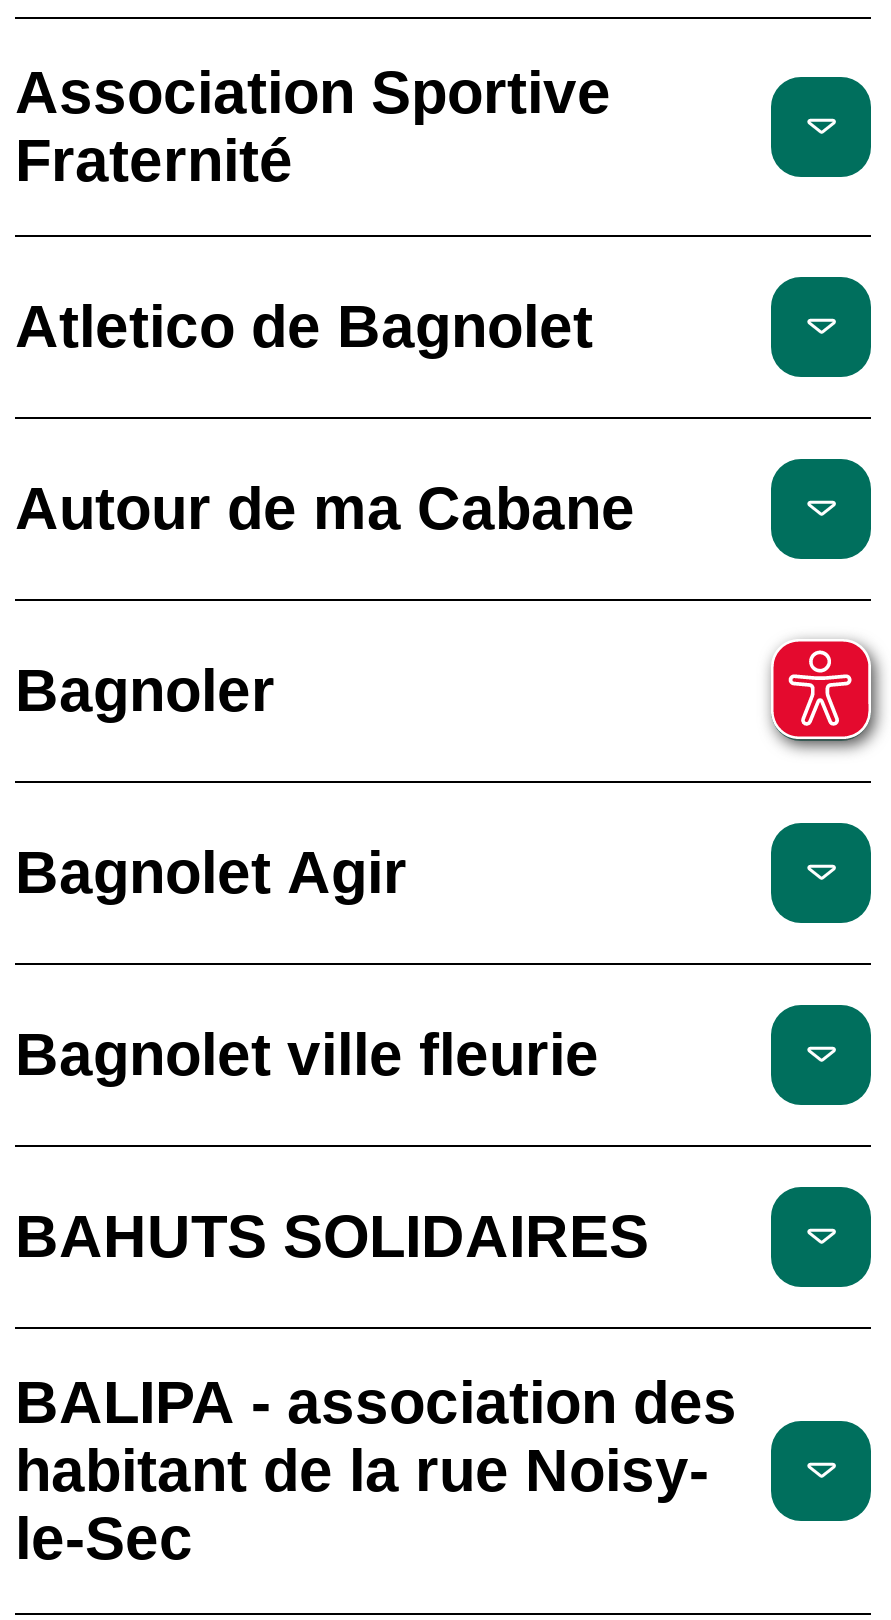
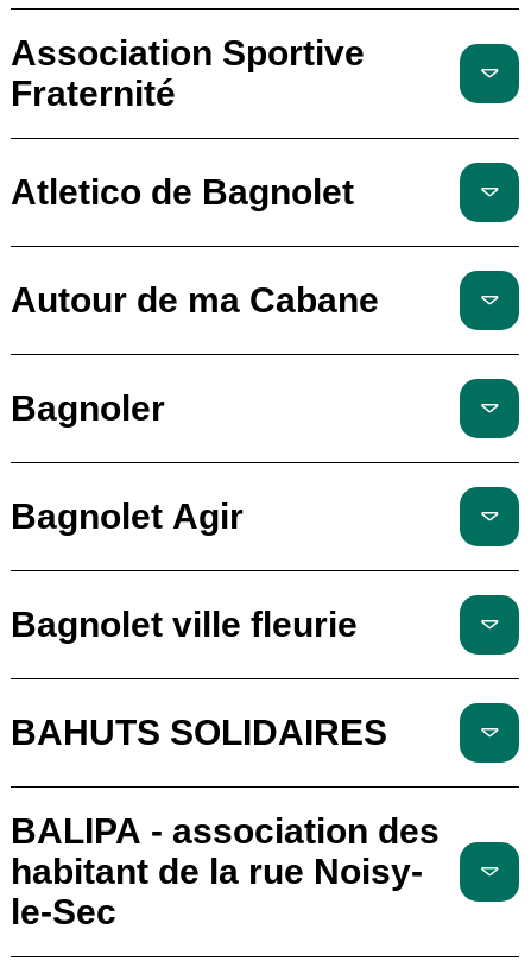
[771,639,883,753] [image] -> [459,378,525,444] [image]

